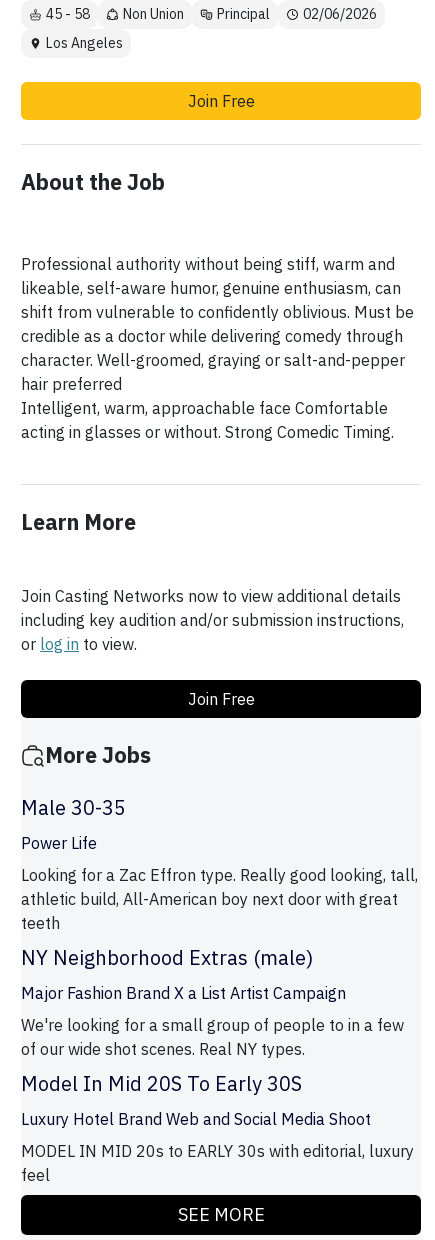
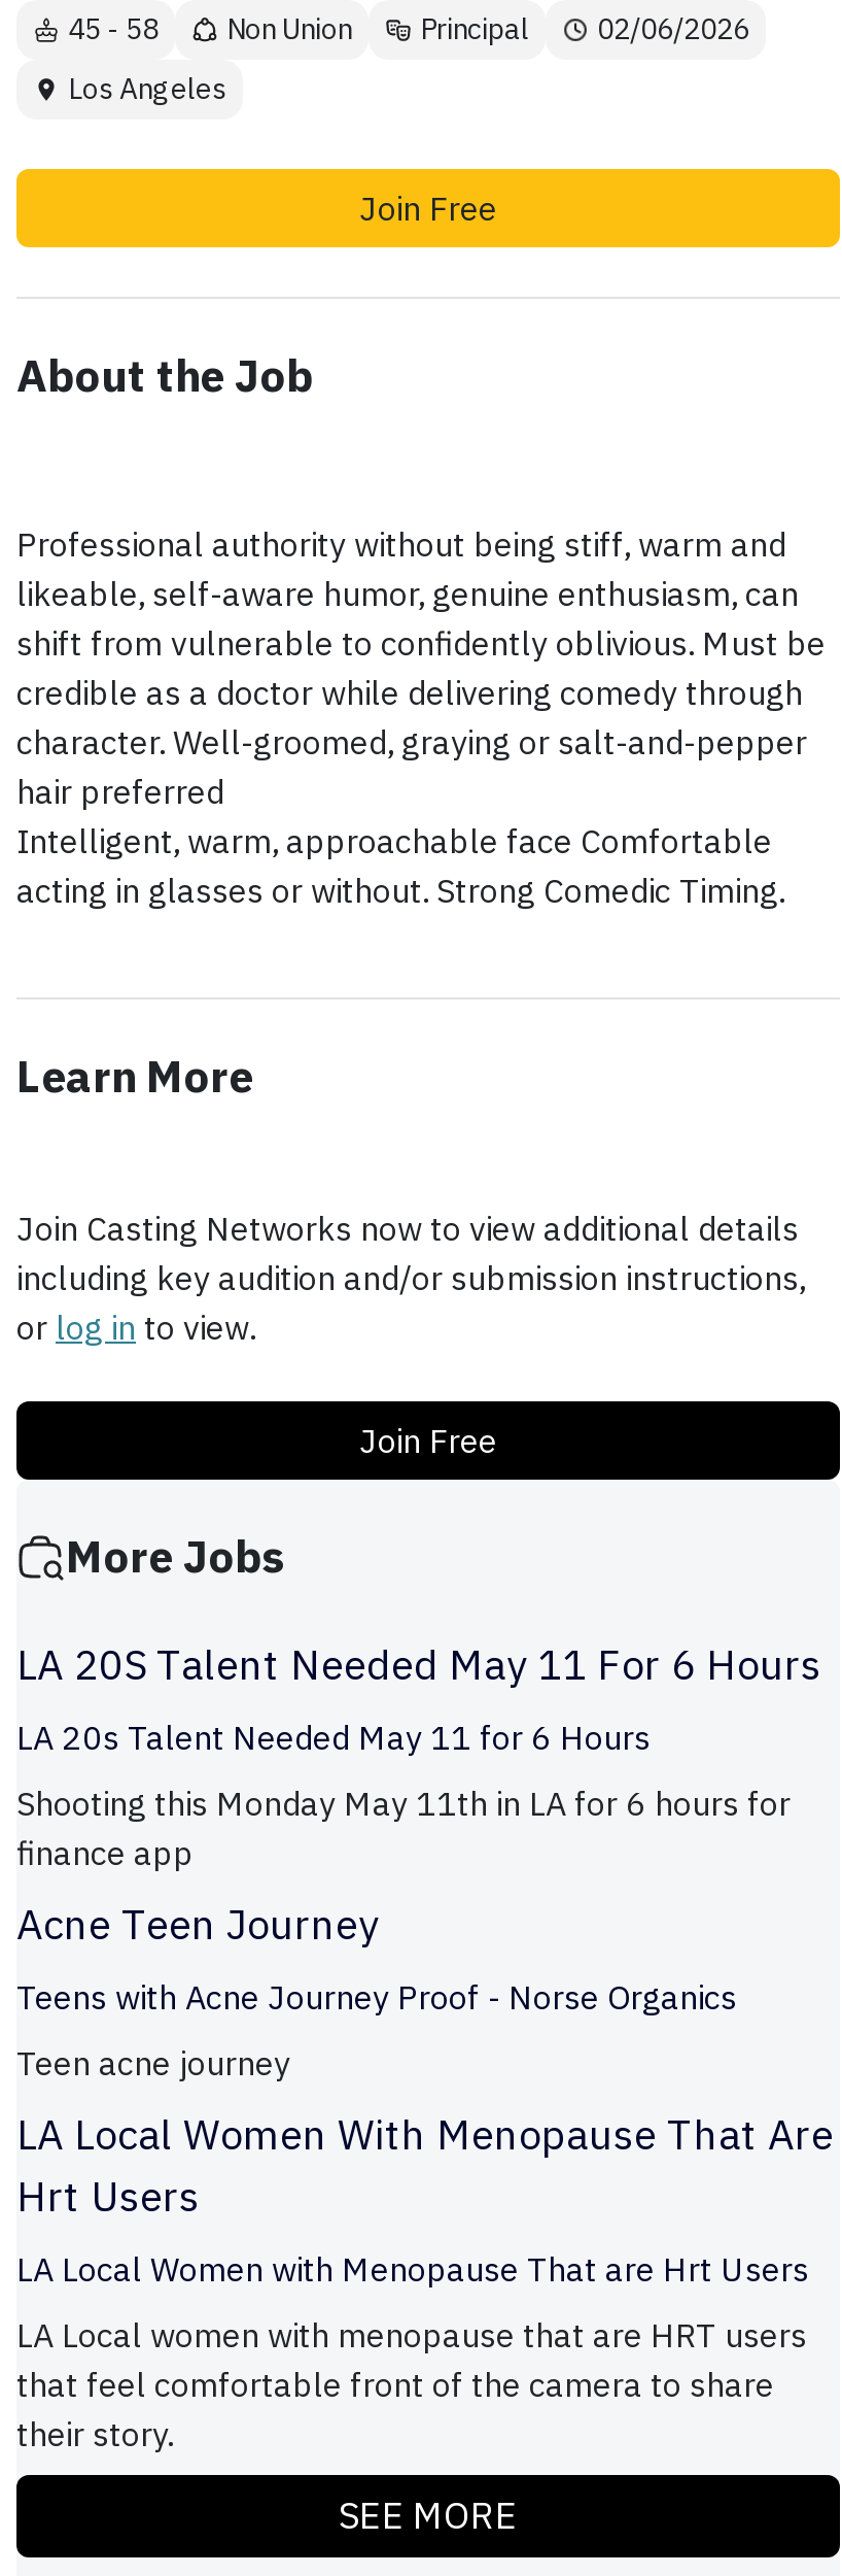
[21,794,126,853] Male 30-35 | Power Life -> [16,1637,821,1758] LA 20S Talent Needed May 11 For 6 Hours | LA 20s Talent Needed May 11 for 6 Hours
[21,865,418,1003] Looking for a Zac Effron type. Really good looking, tall, | athletic build, All-American boy next door with great | teeth | NY Neighborhood Extras (male) | Major Fashion Brand X a List Artist Campaign -> [16,1783,791,2018] Shooting this Monday May 11th in LA for 6 hours for | finance app | Acne Teen Journey | Teens with Acne Journey Proof - Norse Organics
[21,1015,404,1129] We're looking for a small group of people to in a few | of our wide shot scenes. Real NY types. | Model In Mid 20S To Early 30S | Luxury Hotel Brand Web and Social Media Shoot -> [16,2043,834,2290] Teen acne journey | LA Local Women With Menopause That Are | Hrt Users | LA Local Women with Menopause That are Hrt Users
[21,1141,414,1185] MODEL IN MID 20s to EARLY 30s with editorial, luxury | feel -> [16,2315,807,2455] LA Local women with menopause that are HRT users | that feel comfortable front of the camera to share | their story.

